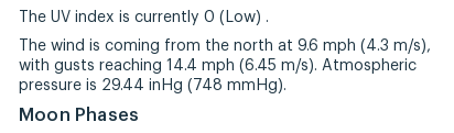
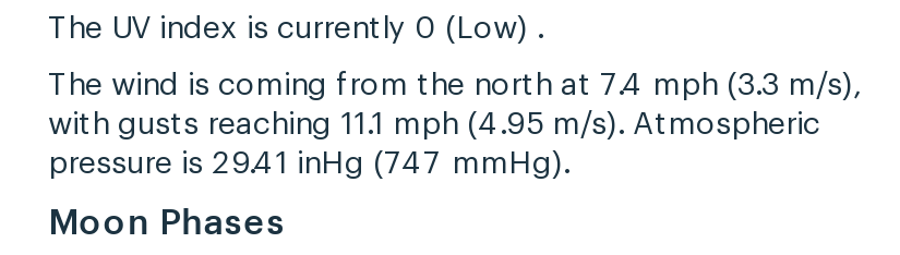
[19,38,431,54] The wind is coming from the north at 9.6 mph (4.3 m/s), -> [48,71,862,101] The wind is coming from the north at 7.4 mph (3.3 m/s),
[19,58,417,74] with gusts reaching 14.4 mph (6.45 m/s). Atmospheric -> [48,110,820,141] with gusts reaching 11.1 mph (4.95 m/s). Atmospheric
[19,78,287,93] pressure is 29.44 inHg (748 mmHg). -> [48,149,569,180] pressure is 29.41 inHg (747 mmHg).

